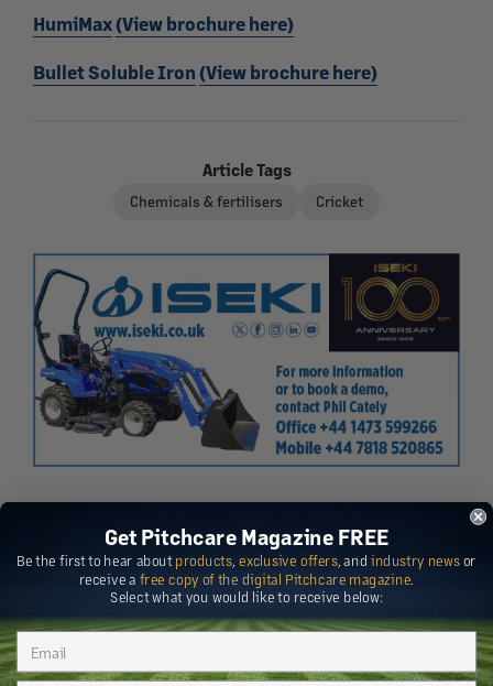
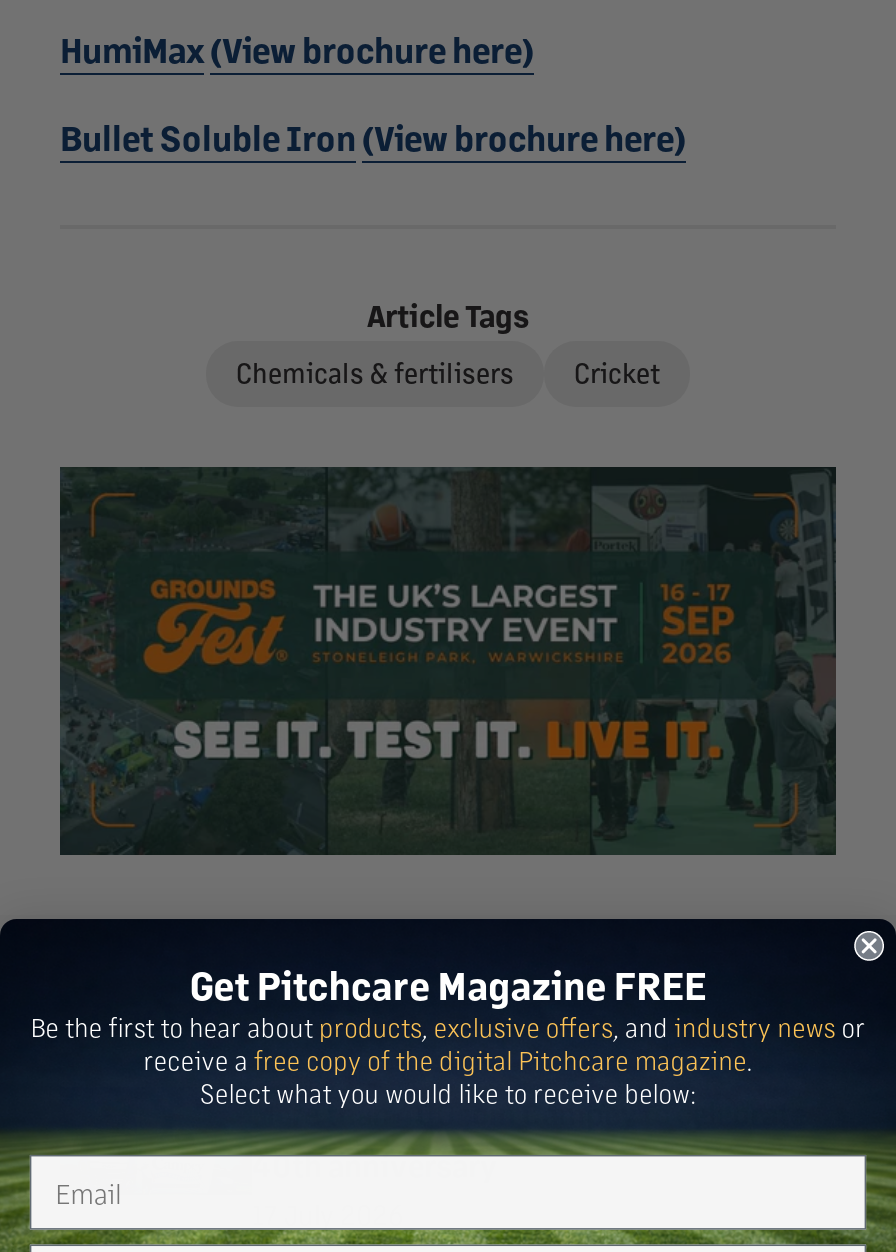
[34,255,459,465] [image] -> [60,468,836,854] [image]

